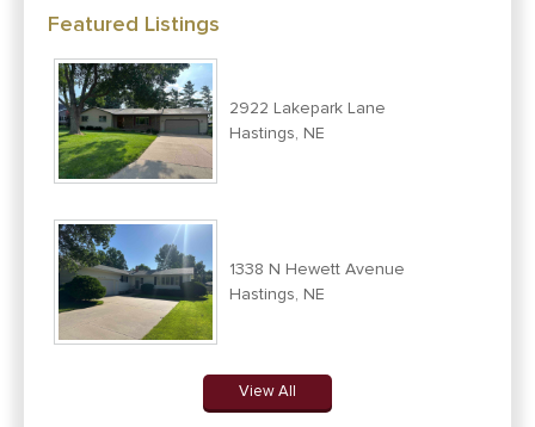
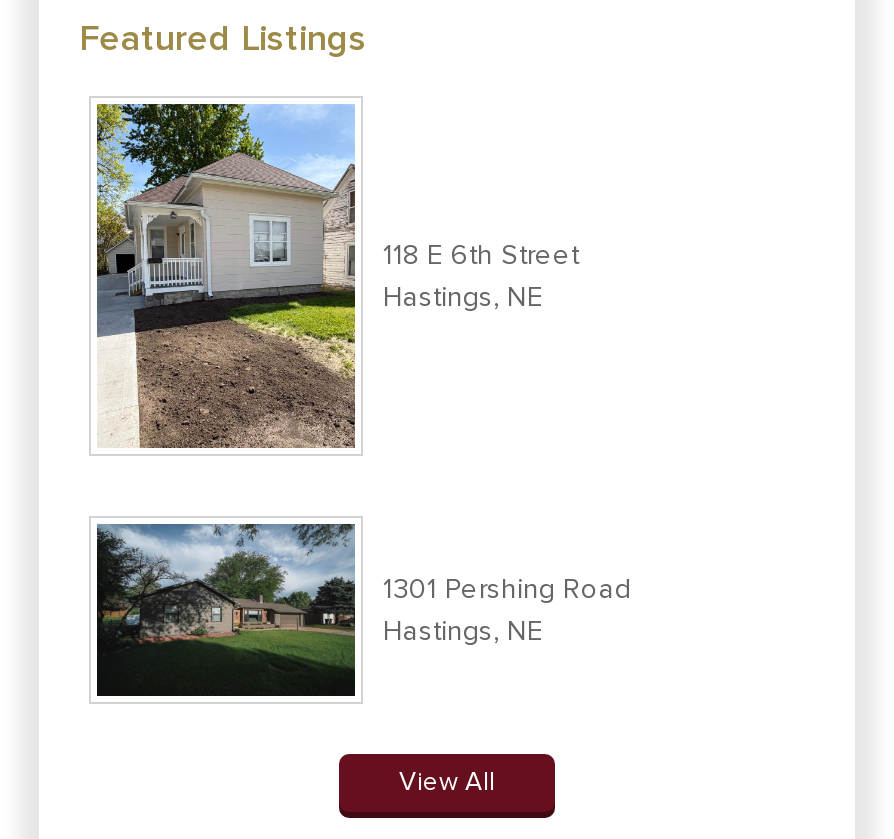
[57,62,386,185] [image] | 2922 Lakepark Lane -> [95,102,579,450] [image] | 118 E 6th Street
[57,223,405,341] [image] | 1338 N Hewett Avenue -> [97,514,631,698] [image] | 1301 Pershing Road

